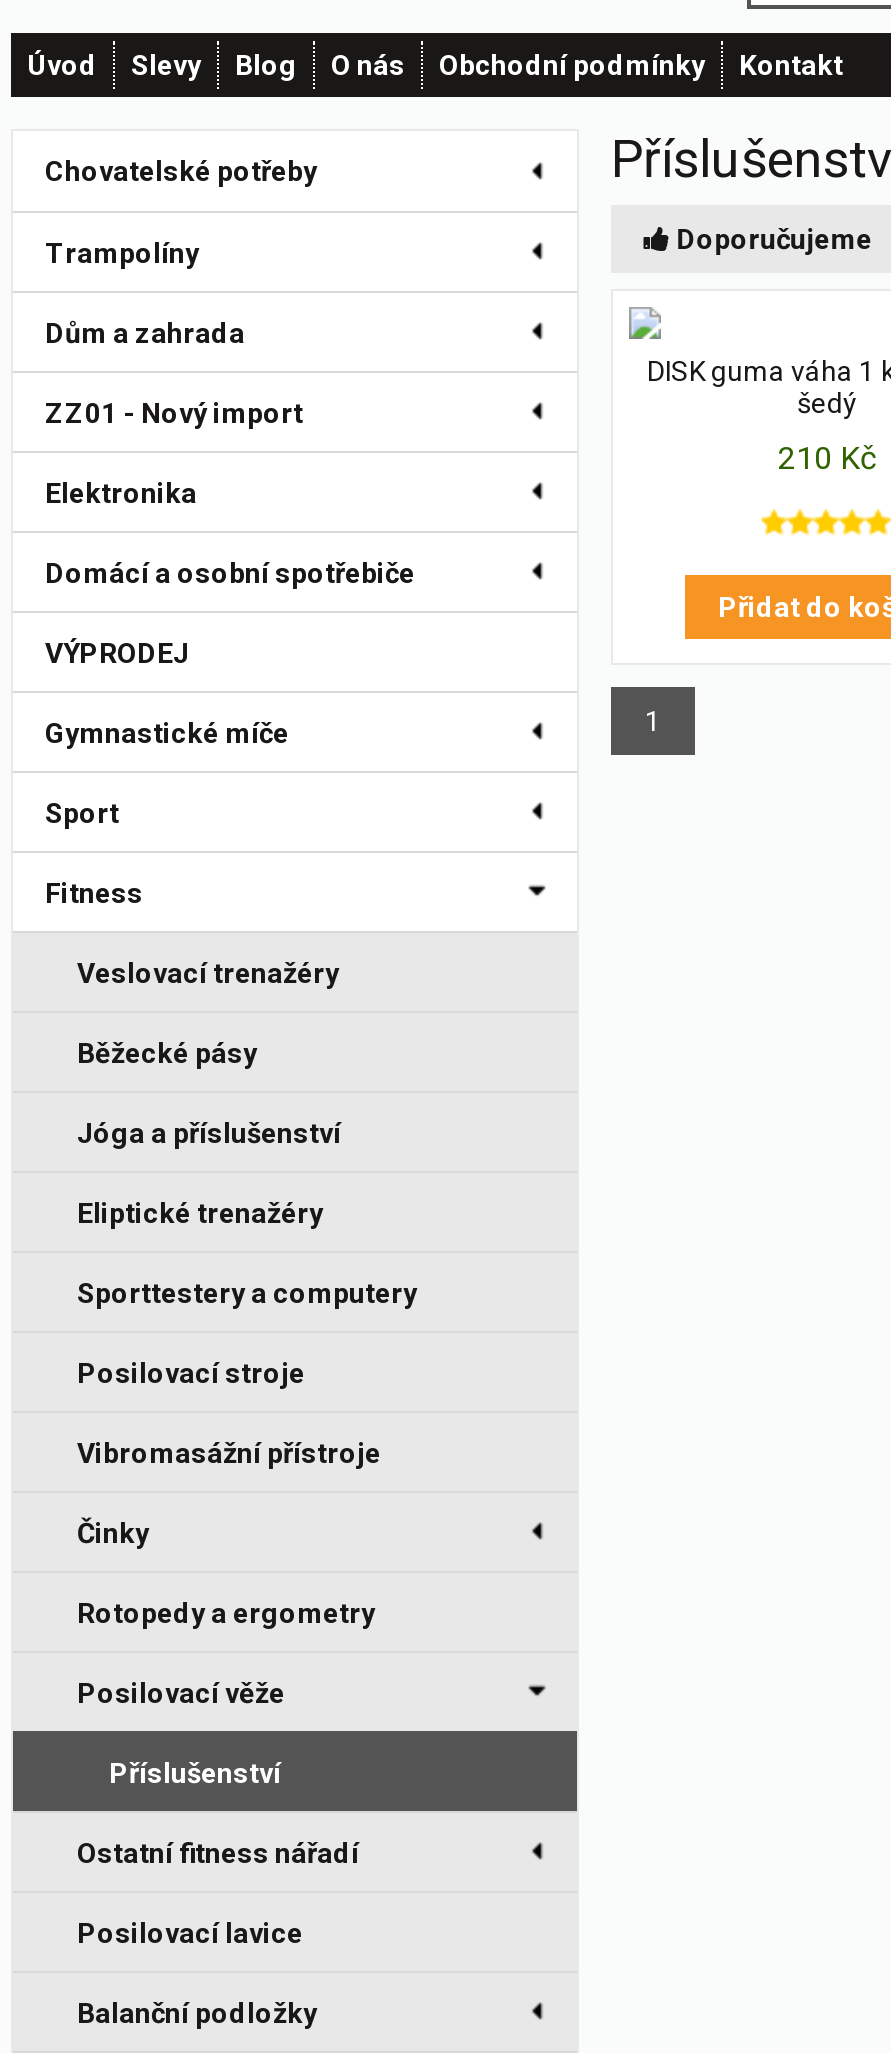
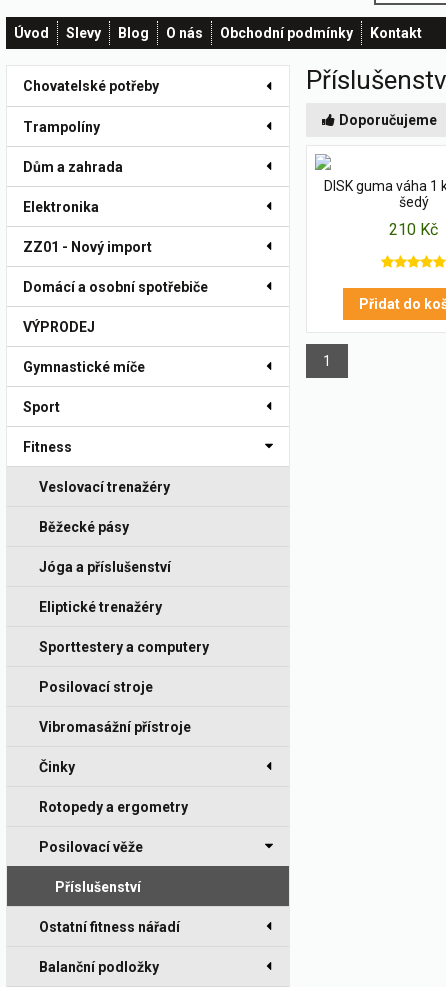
moved [45,397,303,429] -> [23,239,152,255]: ZZ01 - Nový import
[77,1917,303,1949] Posilovací lavice -> none

